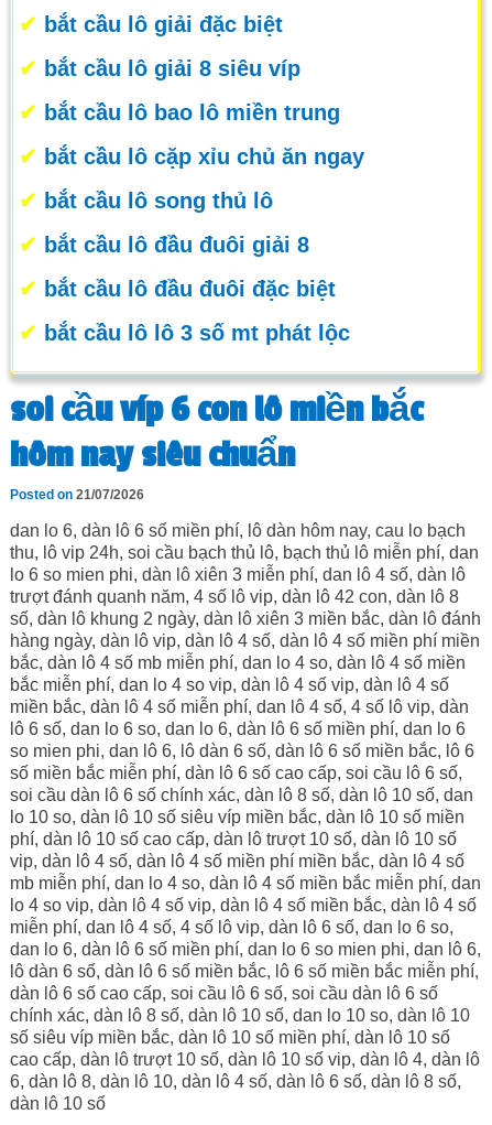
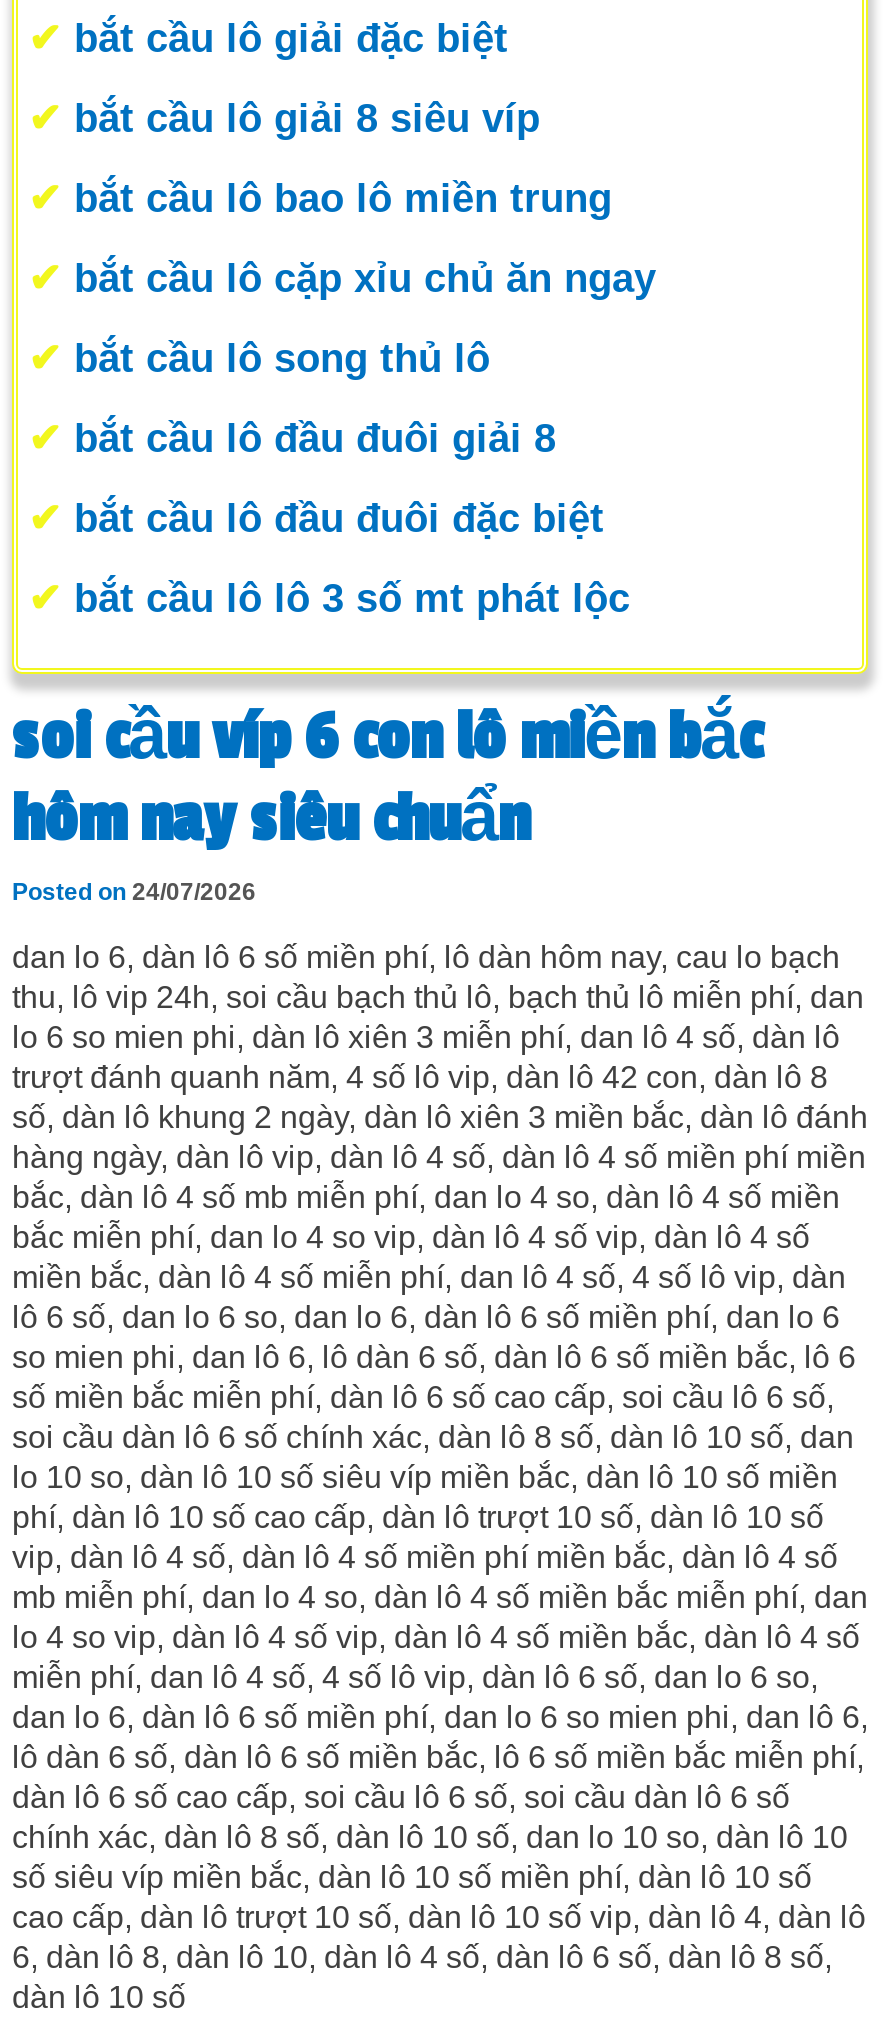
[10,487,144,502] Posted on 21/07/2026 -> [12,878,256,906] Posted on 24/07/2026

